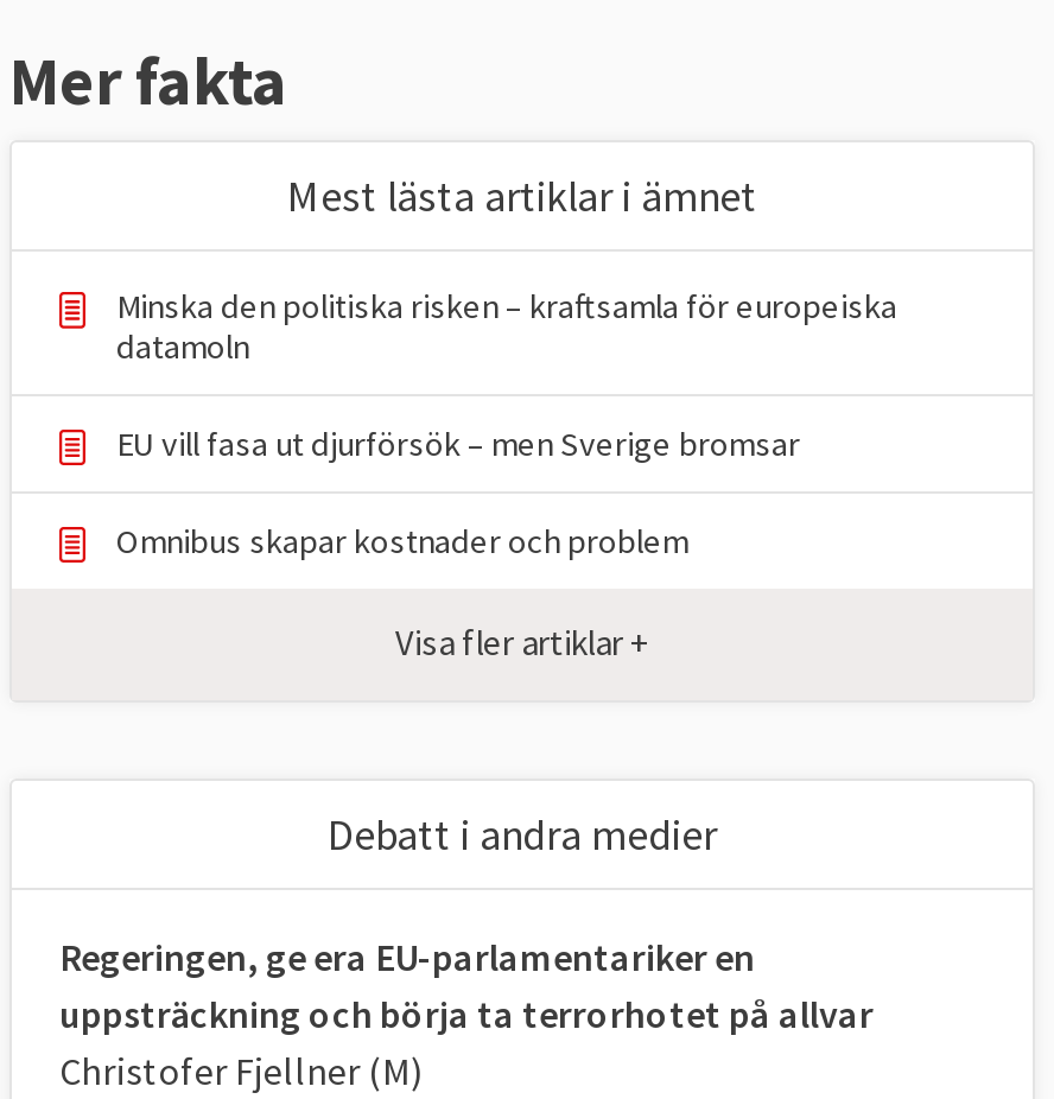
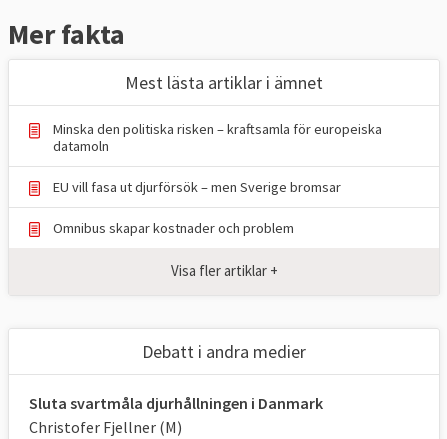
[59,932,874,1036] Regeringen, ge era EU-parlamentariker en | uppsträckning och börja ta terrorhotet på allvar -> [29,393,323,413] Sluta svartmåla djurhållningen i Danmark

